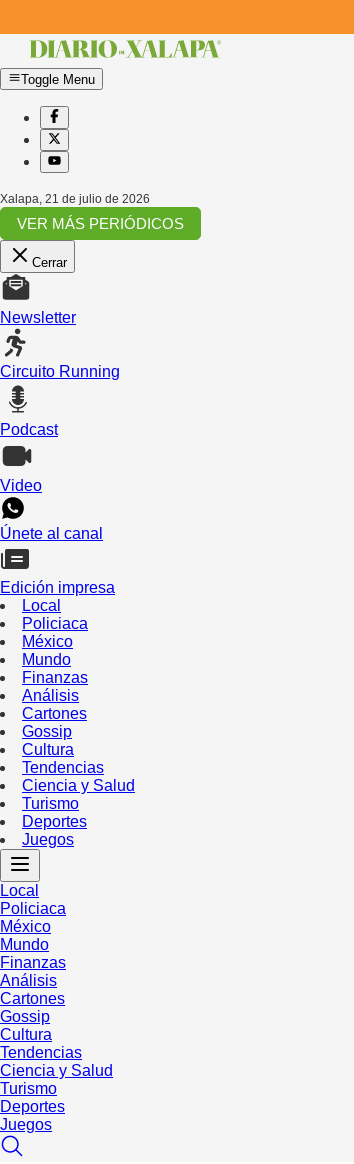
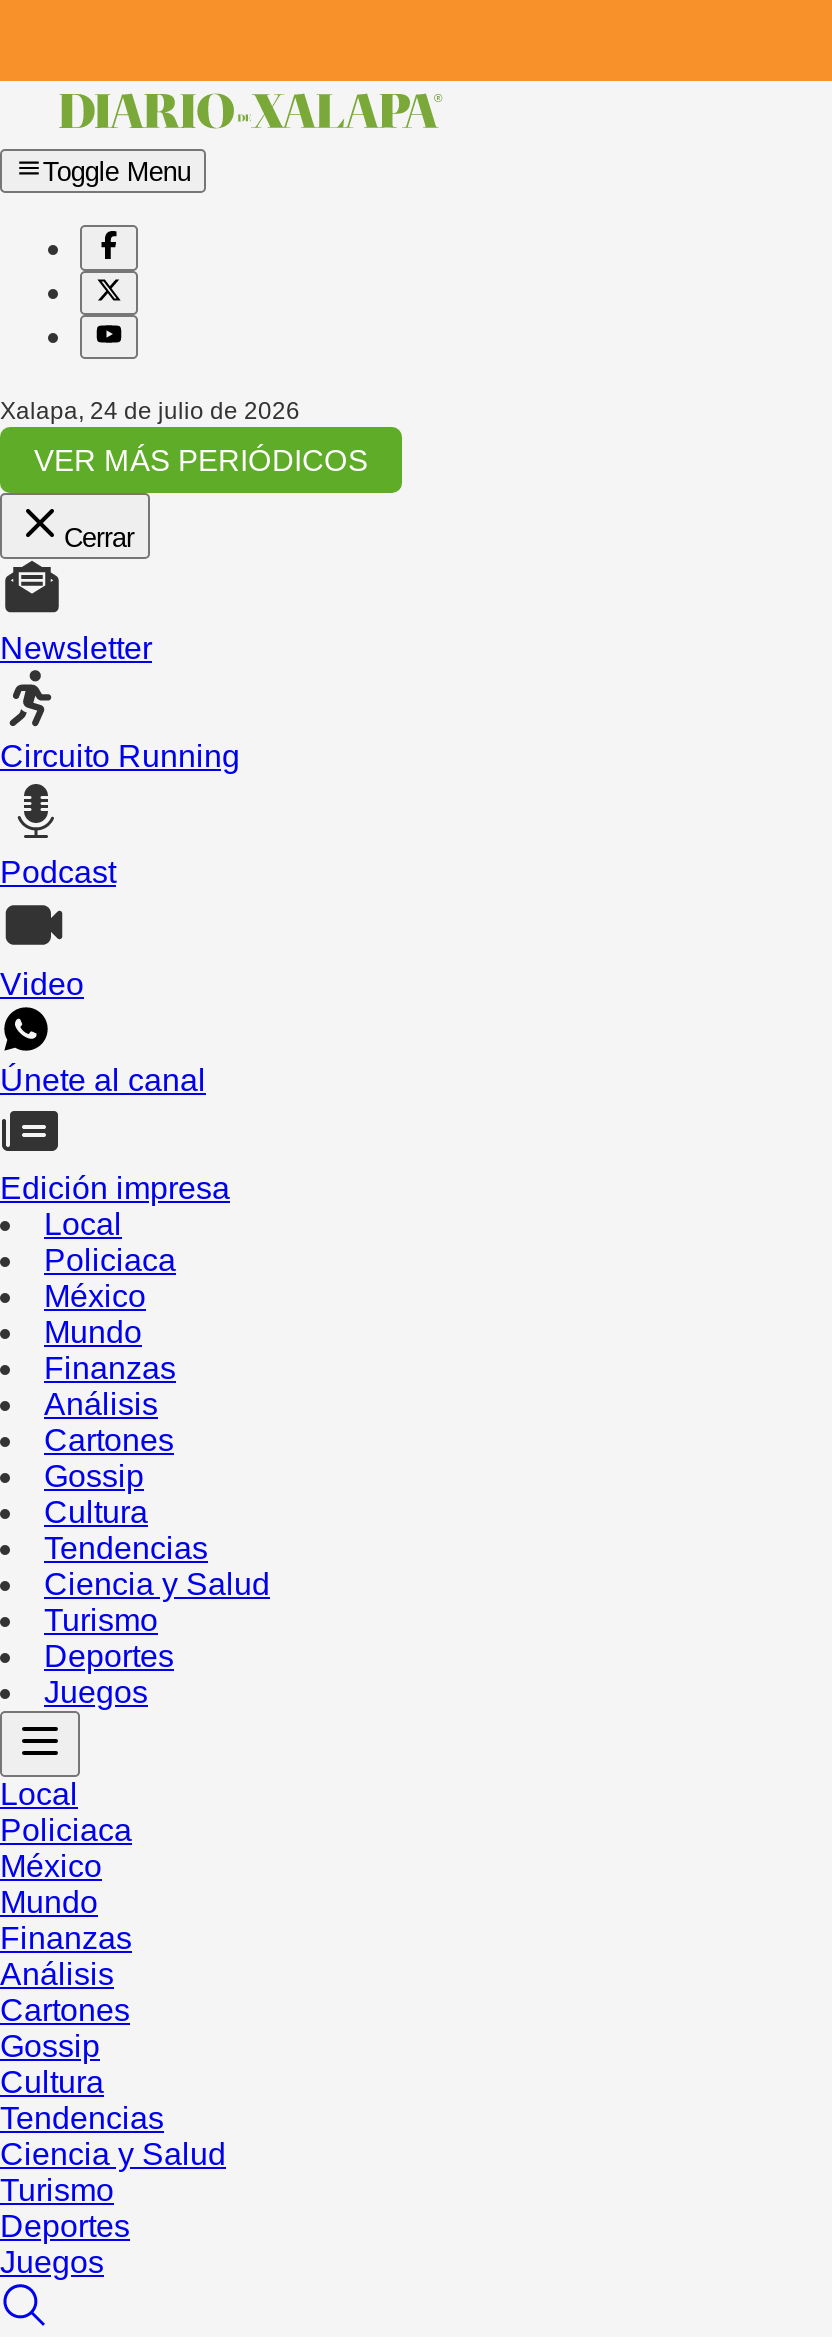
[0,192,150,206] Xalapa, 21 de julio de 2026 -> [0,398,300,426] Xalapa, 24 de julio de 2026

